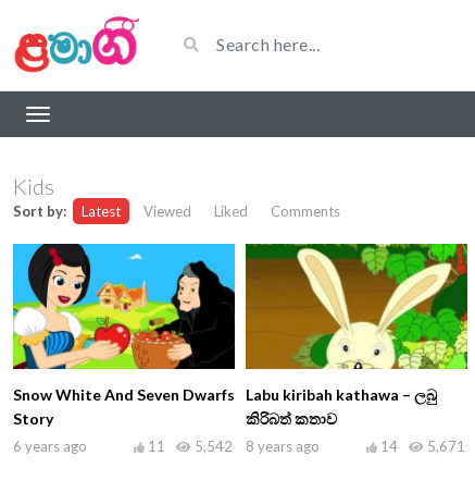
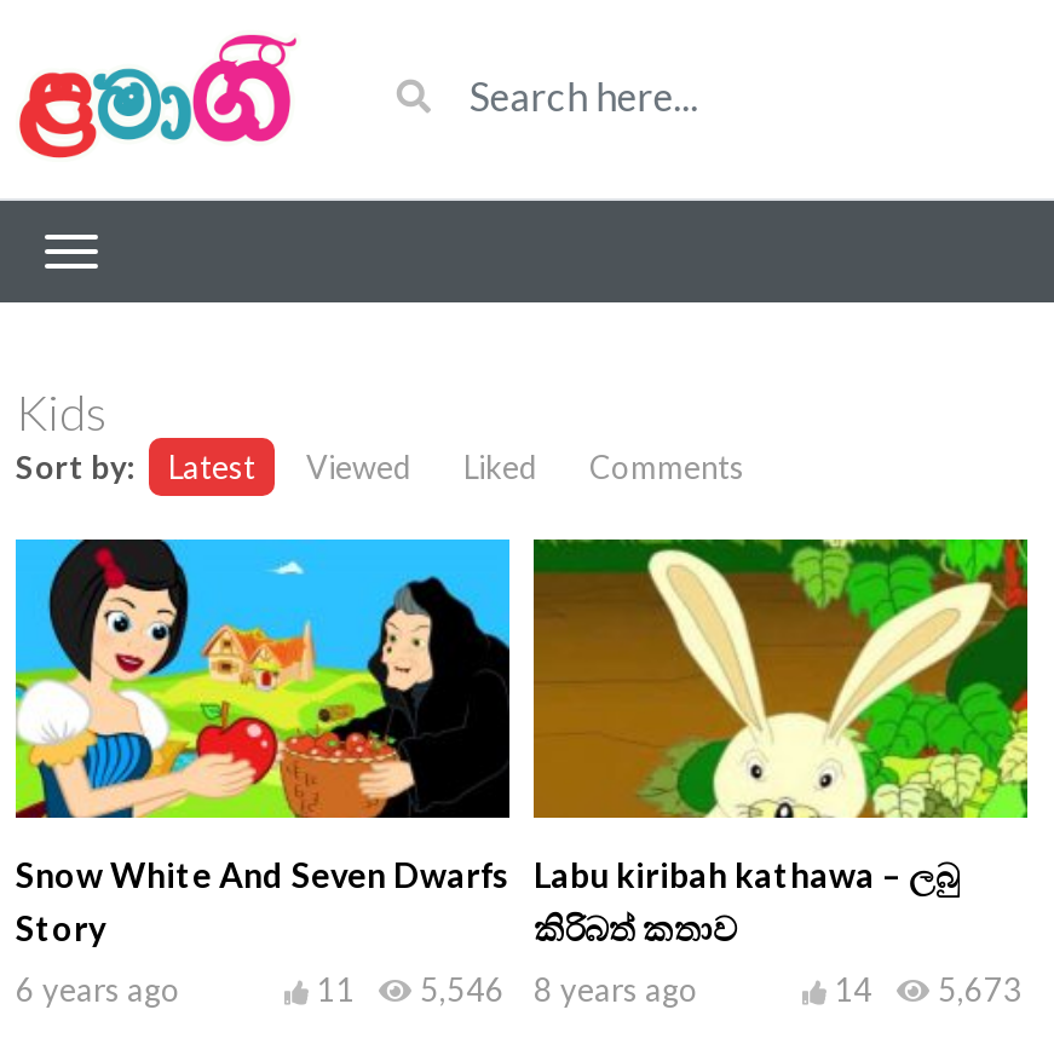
[148,438,320,455] 11 5,542 8 years ago -> [316,970,698,1009] 11 5,546 8 years ago
[380,438,465,455] 14 5,671 -> [834,970,1023,1009] 14 5,673

